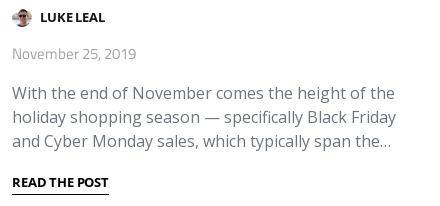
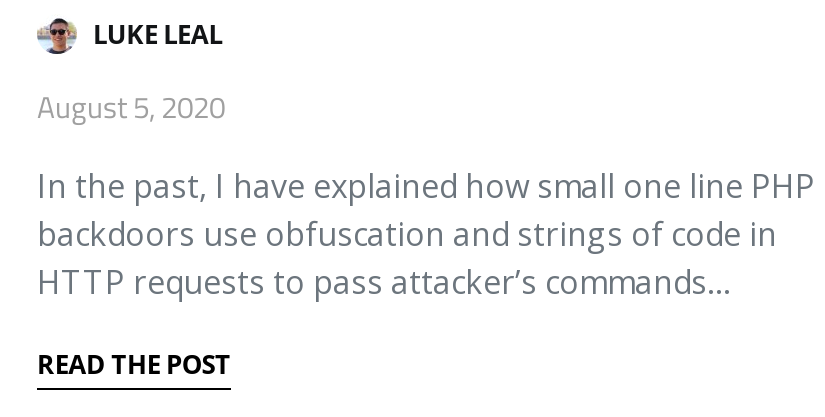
[12,42,136,65] November 25, 2019 -> [37,85,225,131] August 5, 2020
[12,82,396,152] With the end of November comes the height of the | holiday shopping season — specifically Black Friday | and Cyber Monday sales, which typically span the… -> [37,165,815,305] In the past, I have explained how small one line PHP | backdoors use obfuscation and strings of code in | HTTP requests to pass attacker’s commands…

